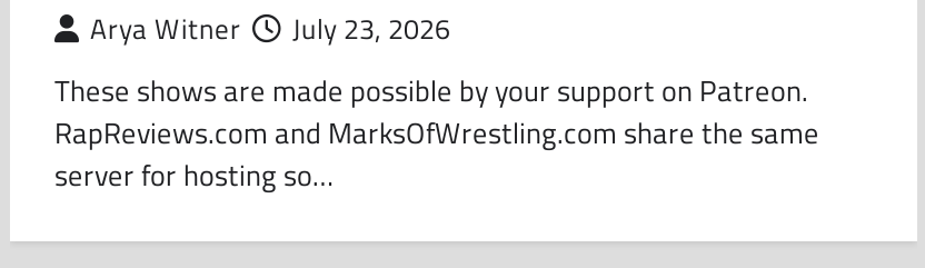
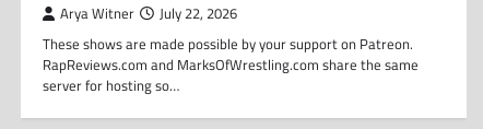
[90,8,450,50] Arya Witner July 23, 2026 -> [60,4,237,24] Arya Witner July 22, 2026

